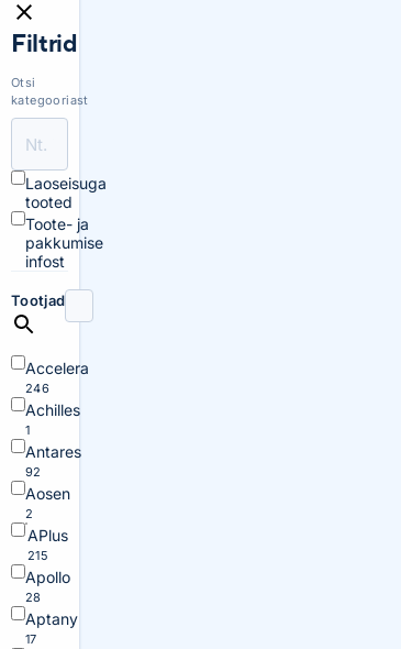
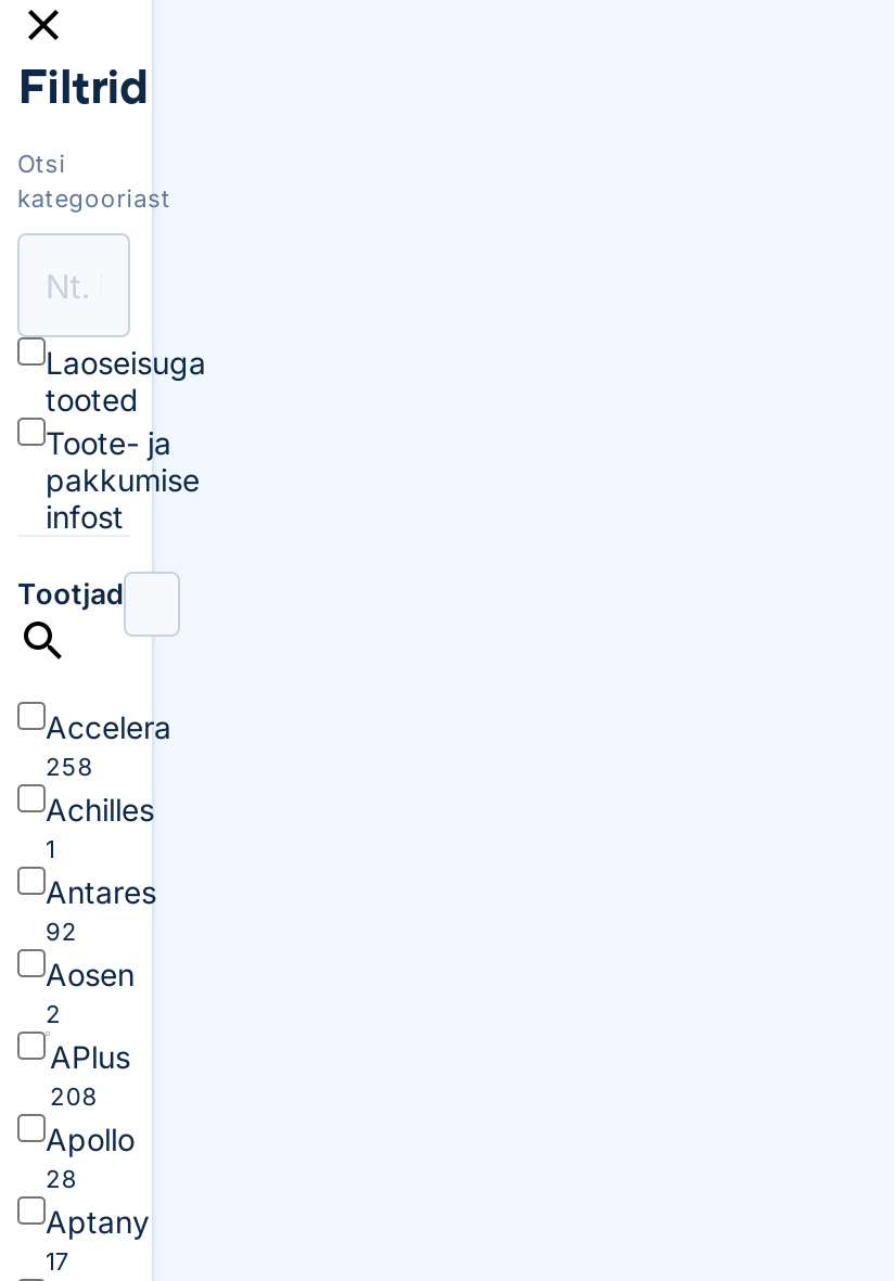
[25,381,50,396] 246 -> [46,752,94,782] 258
[27,548,49,563] 215 -> [50,1081,98,1112] 208

